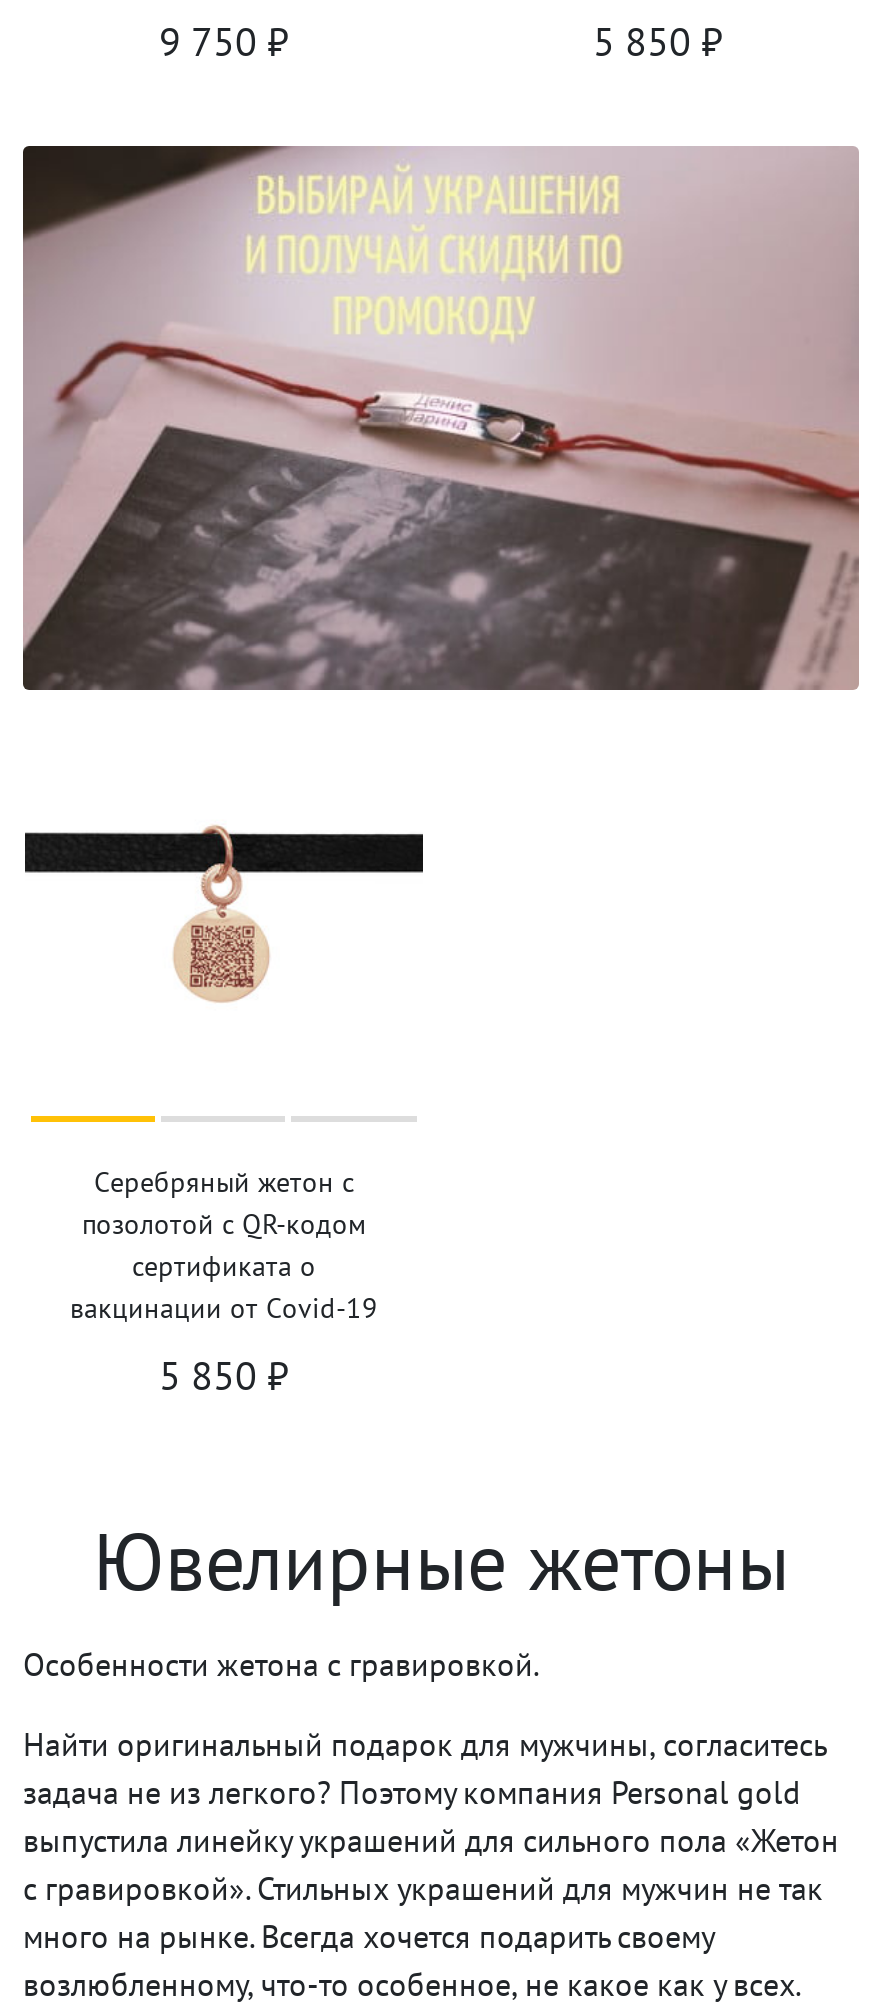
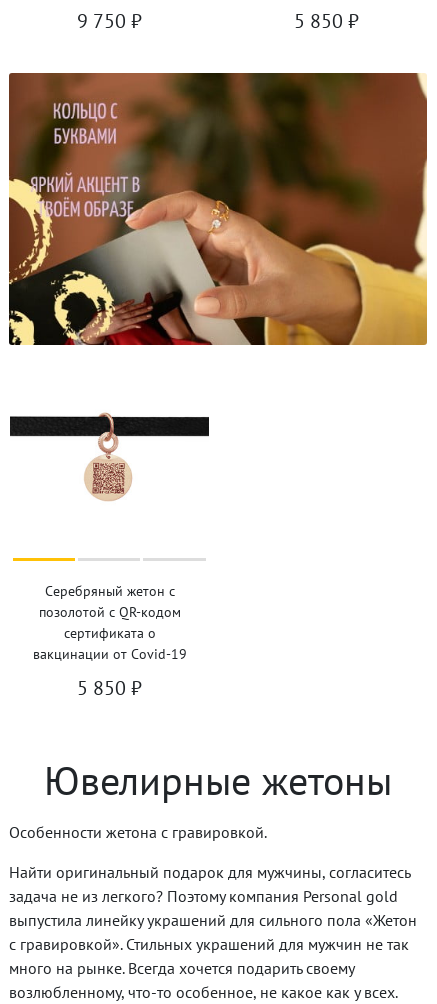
[21,144,861,692] [image] -> [9,72,428,346] [image]

